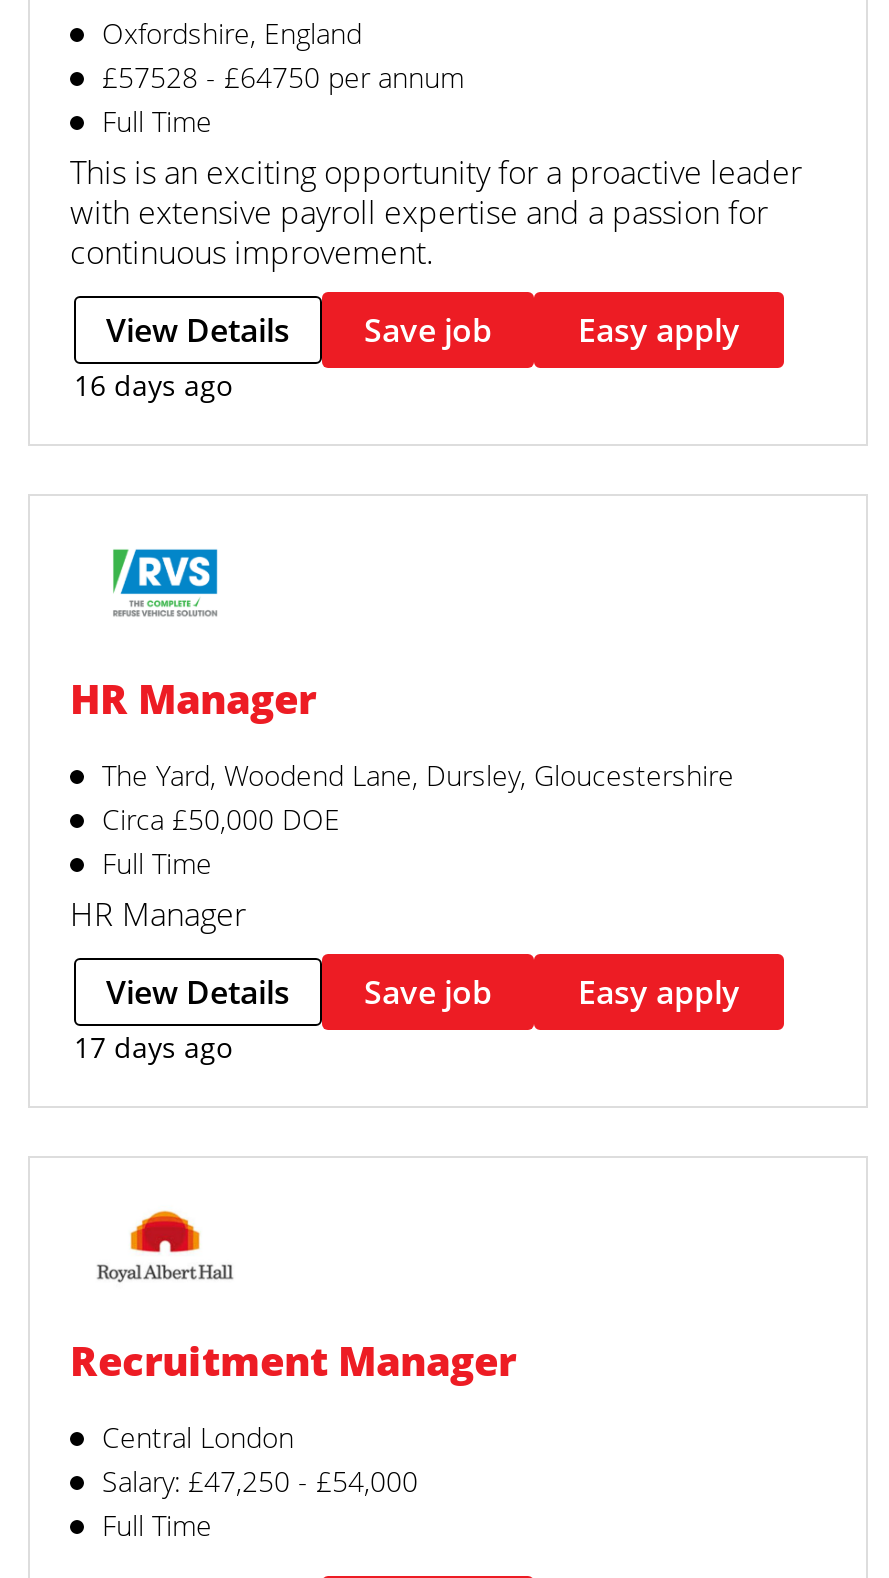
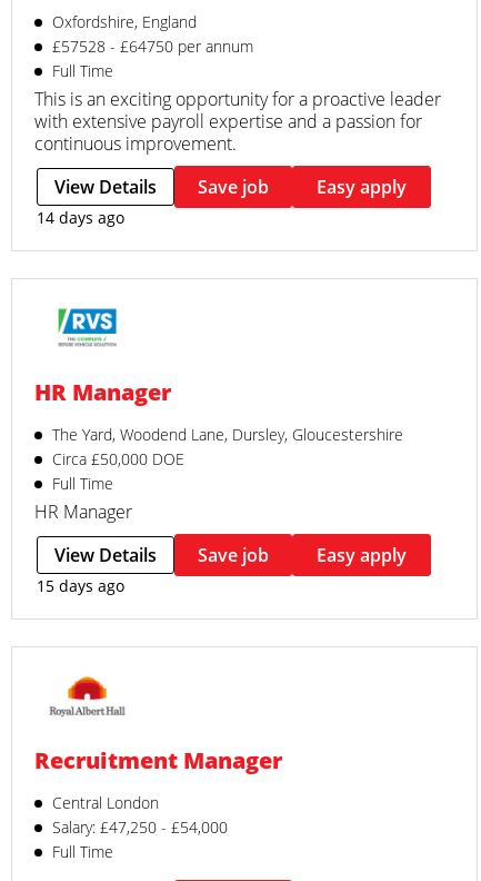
[74,365,232,403] 16 days ago -> [37,206,124,227] 14 days ago
[74,1027,232,1065] 17 days ago -> [37,575,124,596] 15 days ago

